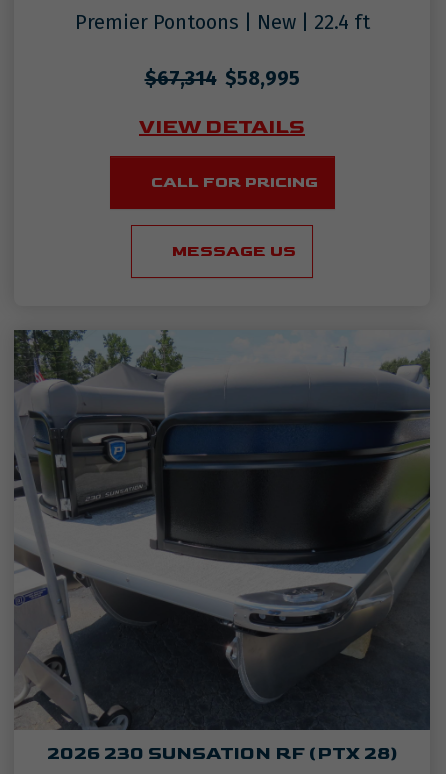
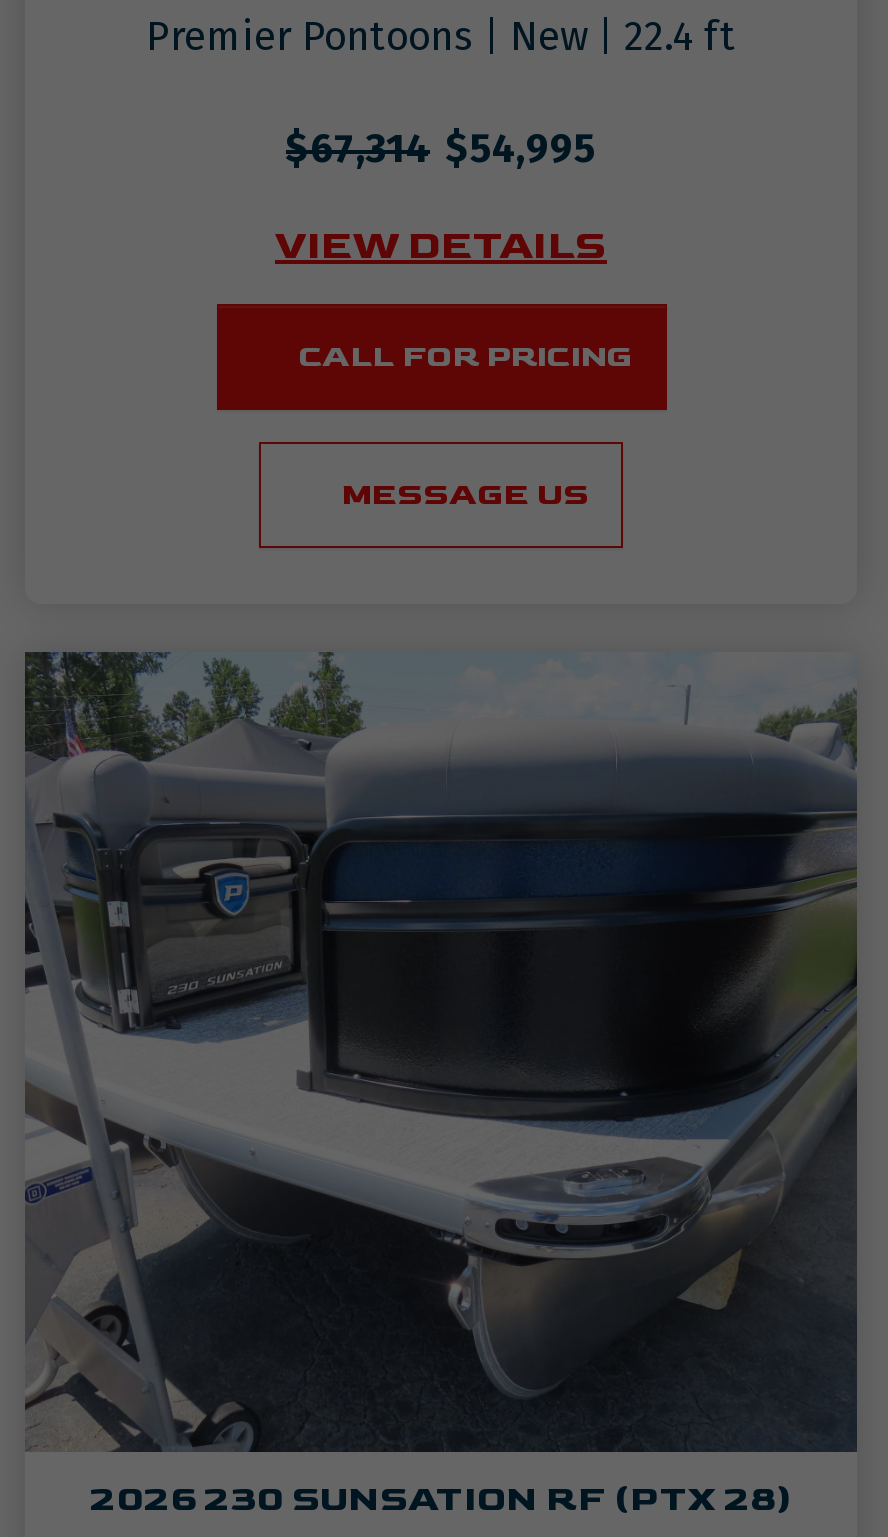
[144,66,299,90] $67,314 $58,995 -> [286,124,596,172] $67,314 $54,995

